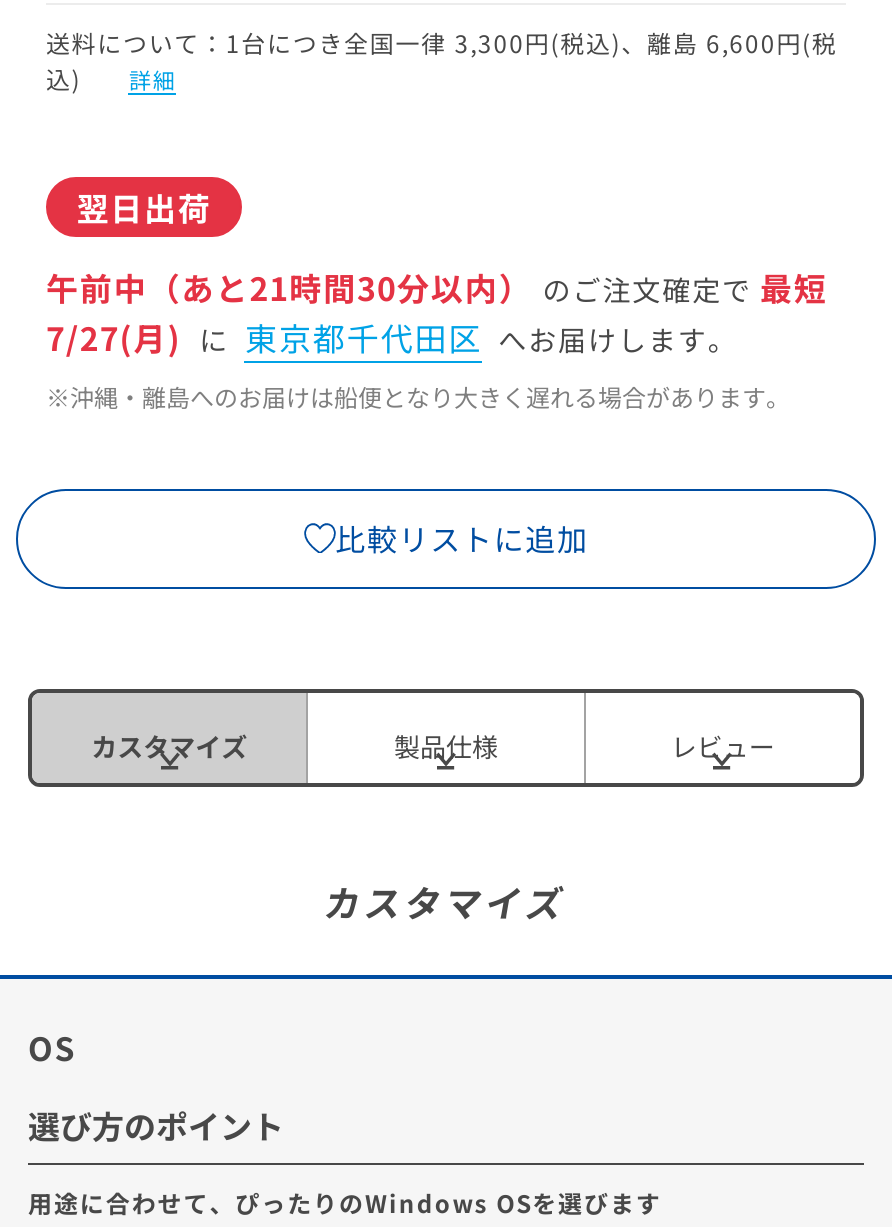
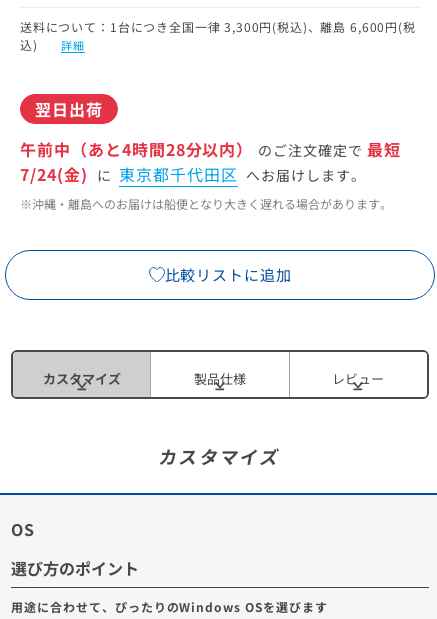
[46,263,828,311] 午前中（あと21時間30分以内）のご注文確定で最短 -> [20,137,401,161] 午前中（あと4時間28分以内）のご注文確定で最短
[46,313,738,361] 7/27(月)に東京都千代田区へお届けします。 -> [20,162,366,186] 7/24(金)に東京都千代田区へお届けします。

